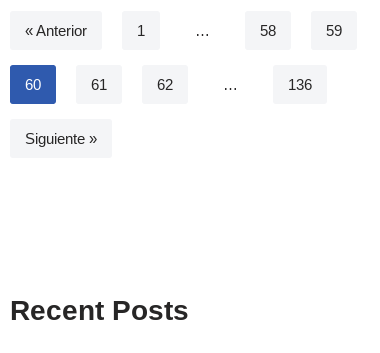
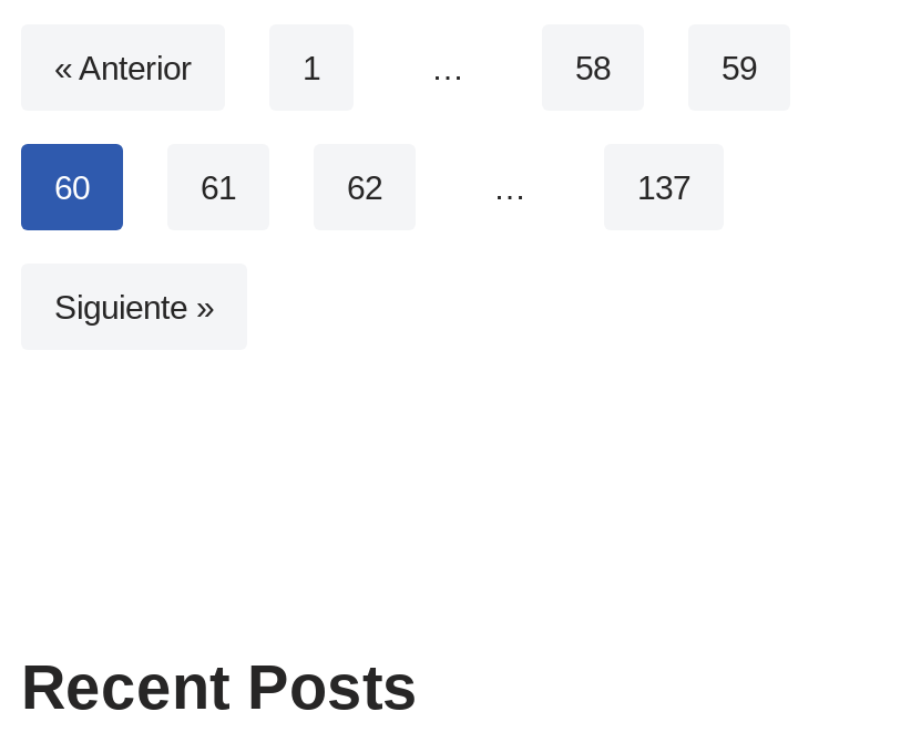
[288,76,312,93] 136 -> [637,168,690,206] 137

